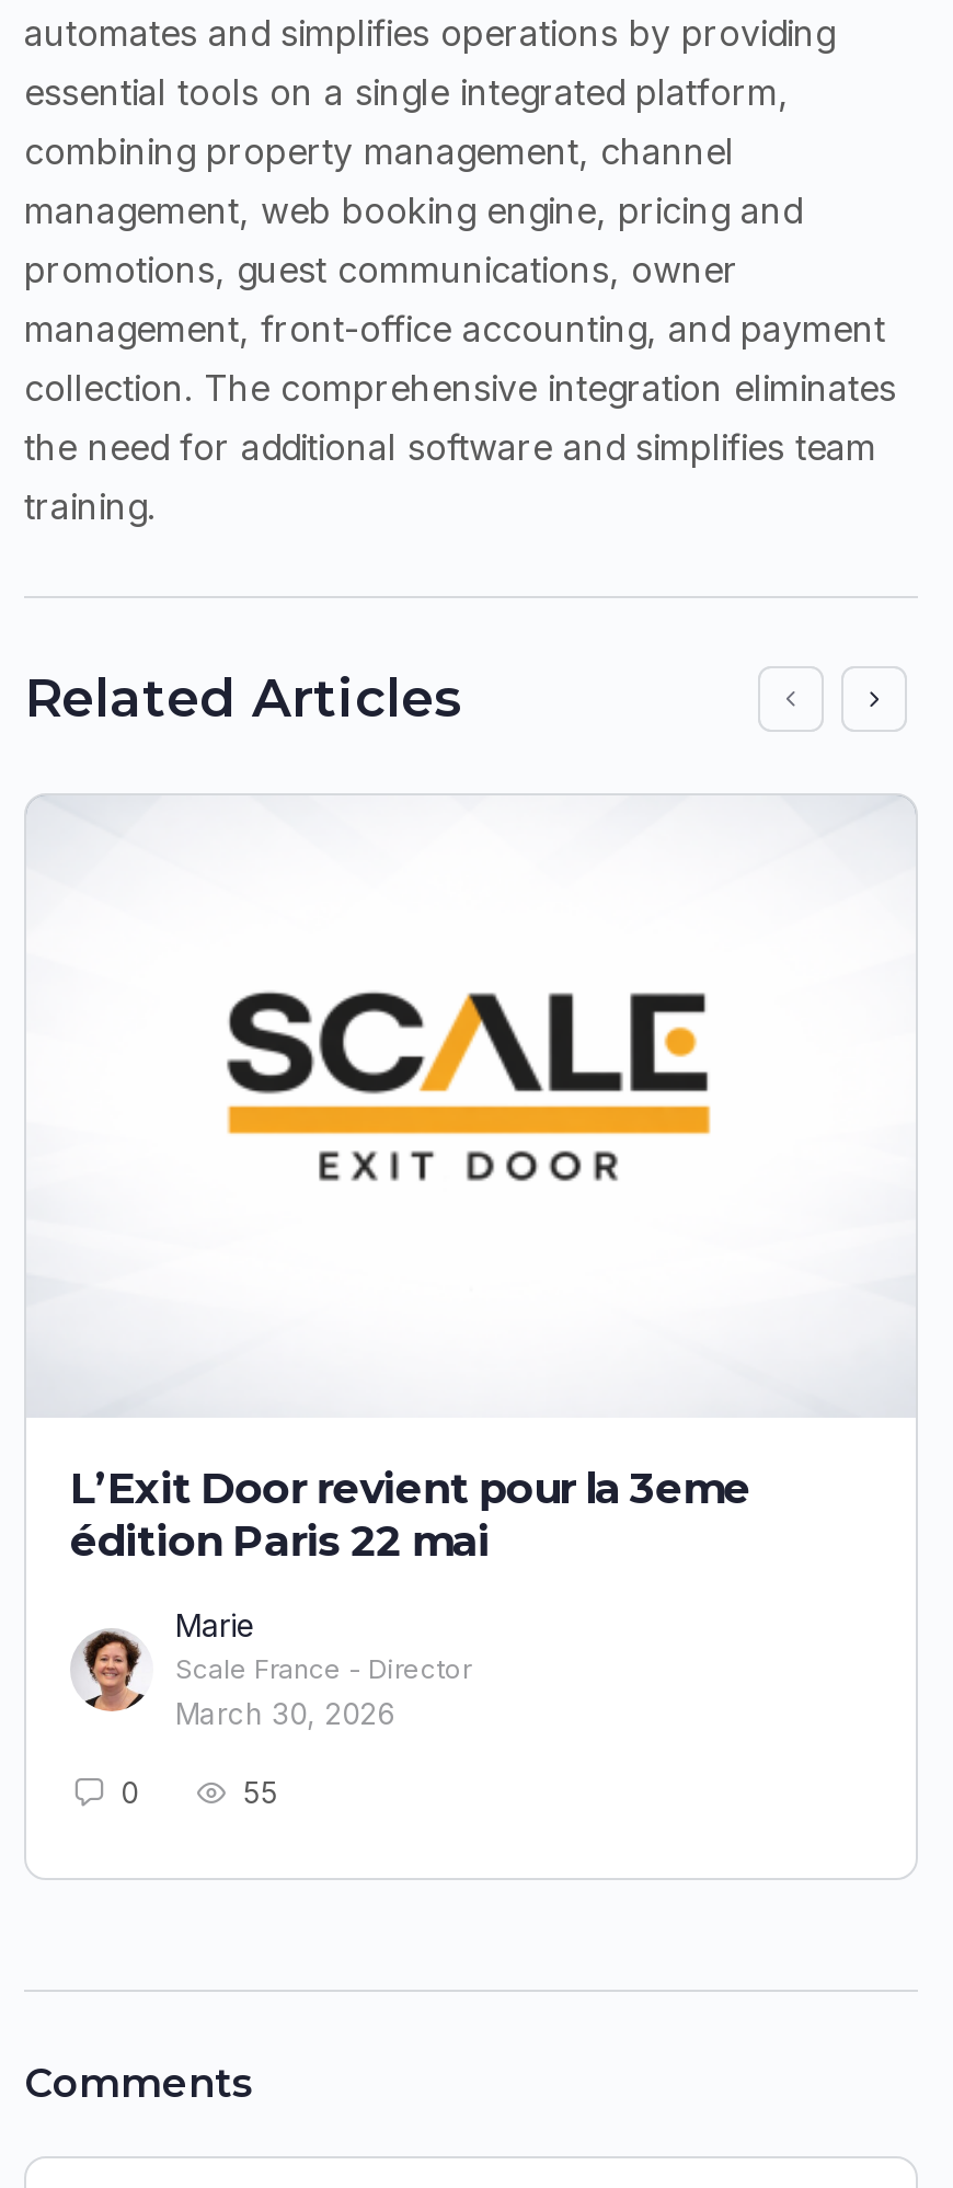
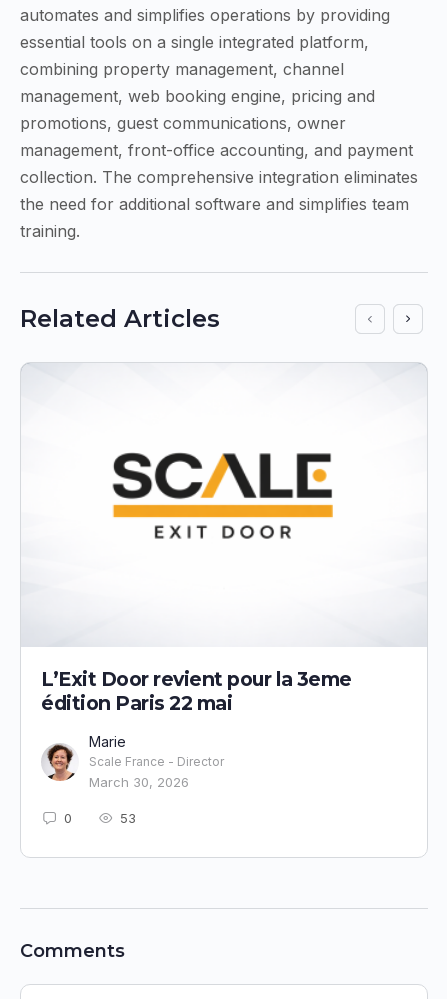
[243,1775,278,1810] 55 -> [120,810,136,826] 53

